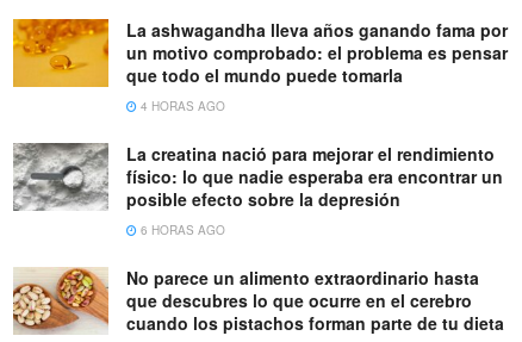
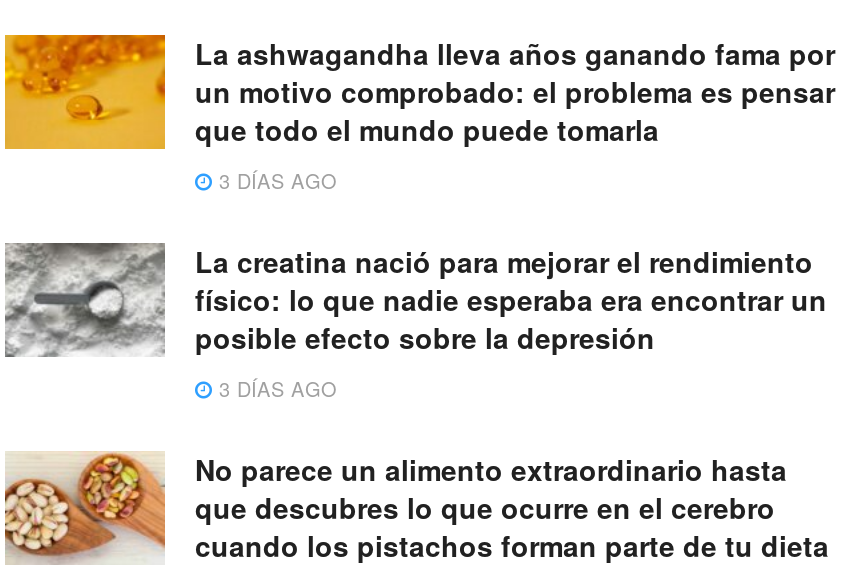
[137,97,225,114] 4 HORAS AGO -> [213,166,337,194] 3 DÍAS AGO
[137,221,225,238] 6 HORAS AGO -> [213,374,337,402] 3 DÍAS AGO

